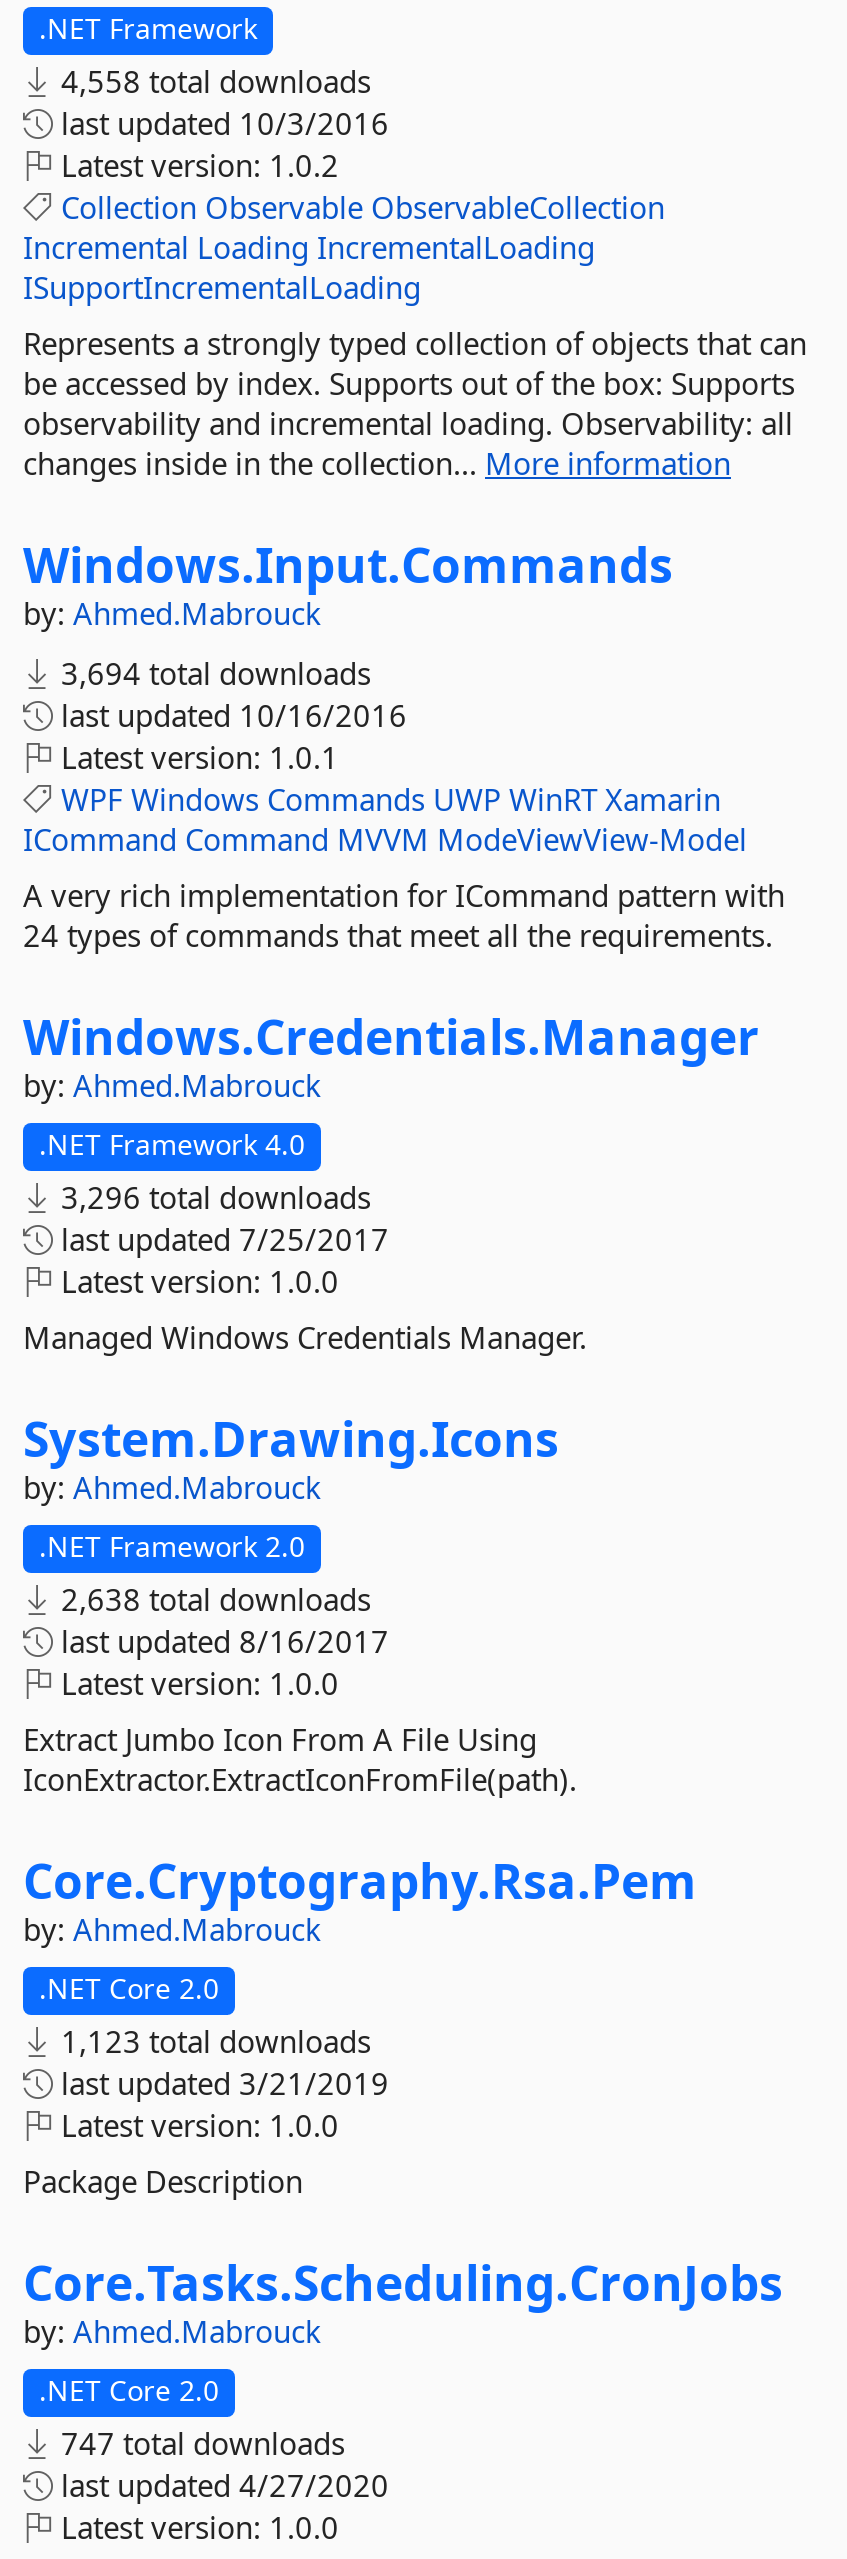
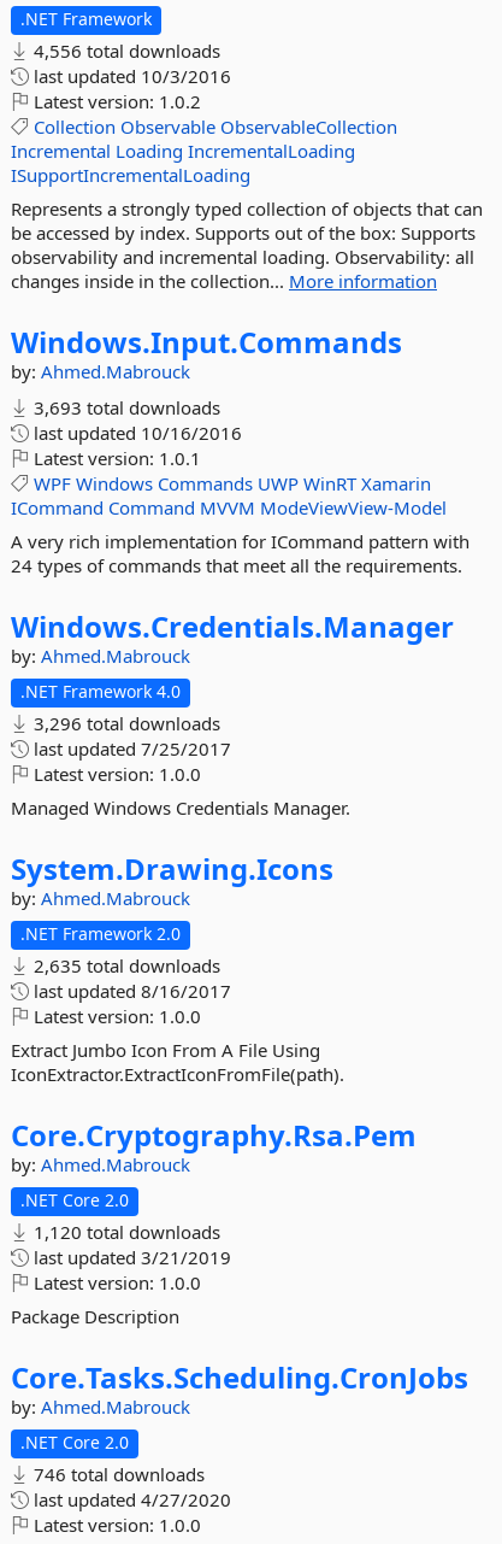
[53,61,371,101] 4,558 total downloads -> [29,39,220,63] 4,556 total downloads
[53,653,371,693] 3,694 total downloads -> [29,395,220,419] 3,693 total downloads
[53,1579,371,1619] 2,638 total downloads -> [29,953,220,978] 2,635 total downloads
[53,2021,371,2061] 1,123 total downloads -> [29,1220,220,1244] 1,120 total downloads
[53,2423,345,2463] 747 total downloads -> [29,1462,205,1486] 746 total downloads

